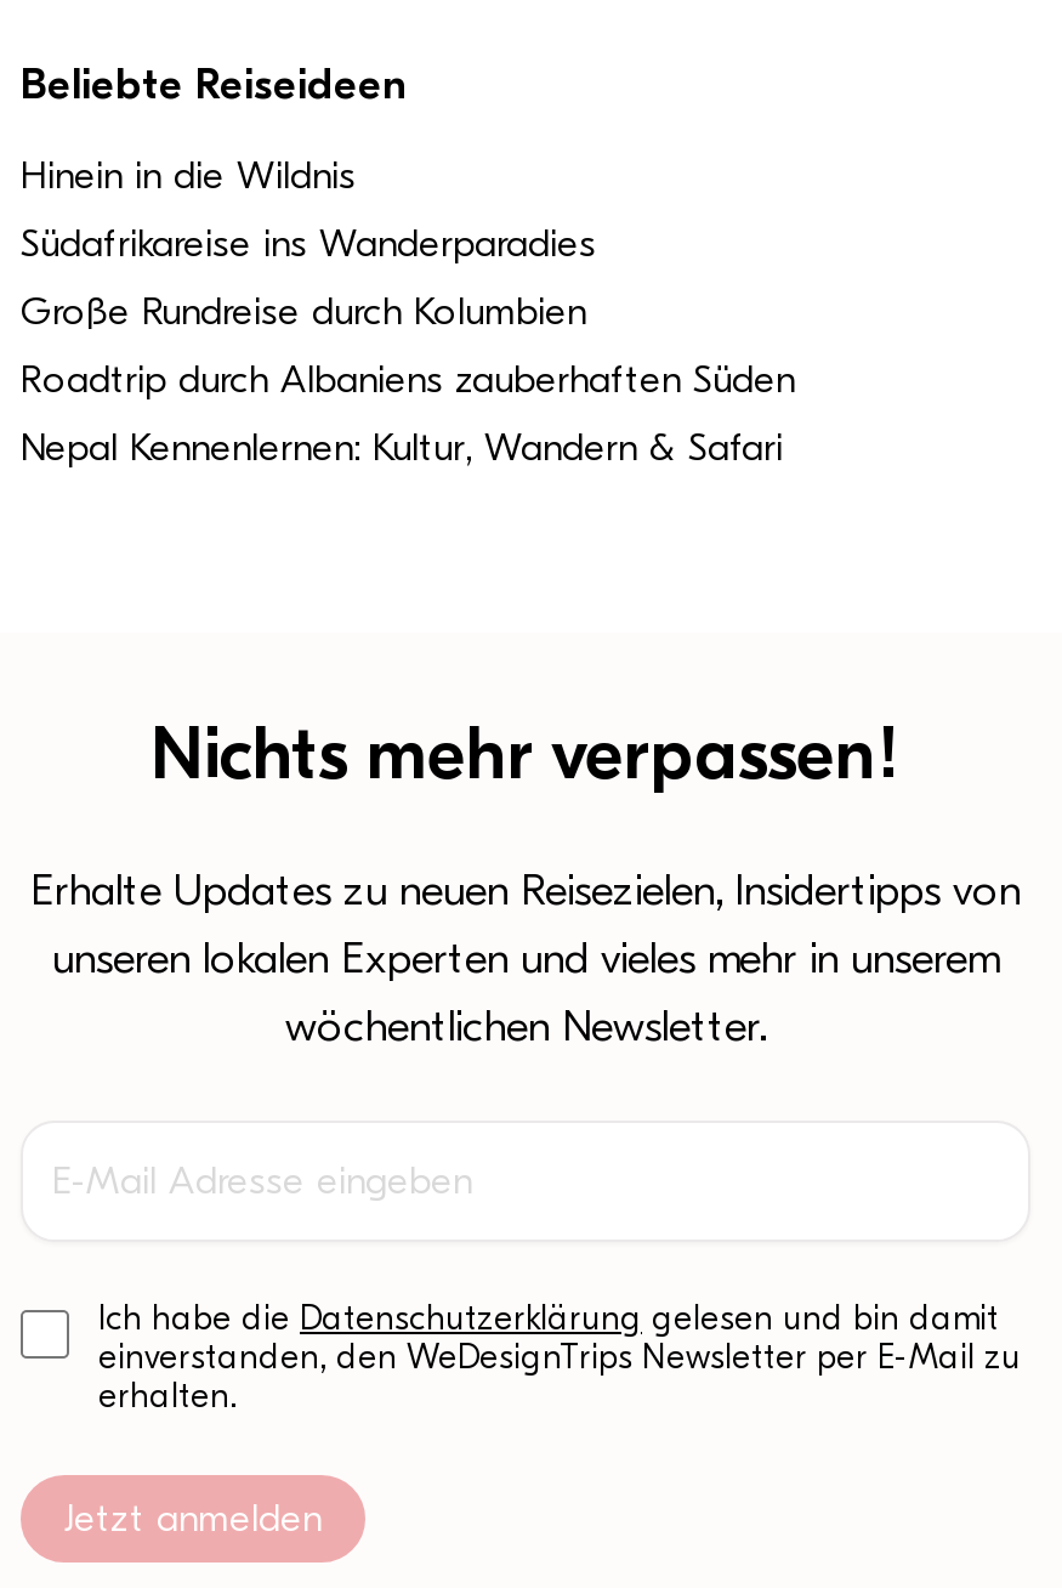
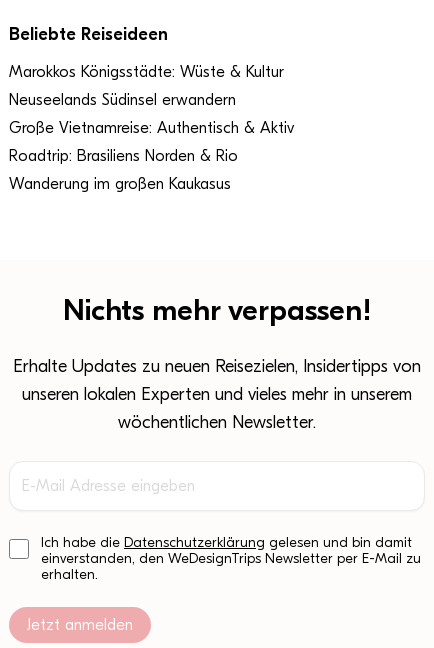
[21,154,356,198] Hinein in die Wildnis -> [9,63,284,81] Marokkos Königsstädte: Wüste & Kultur
[21,222,596,266] Südafrikareise ins Wanderparadies -> [9,91,236,109] Neuseelands Südinsel erwandern
[21,290,586,334] Große Rundreise durch Kolumbien -> [9,119,294,137] Große Vietnamreise: Authentisch & Aktiv
[21,358,795,402] Roadtrip durch Albaniens zauberhaften Süden -> [9,147,238,165] Roadtrip: Brasiliens Norden & Rio
[21,426,783,470] Nepal Kennenlernen: Kultur, Wandern & Safari -> [9,175,231,193] Wanderung im großen Kaukasus

